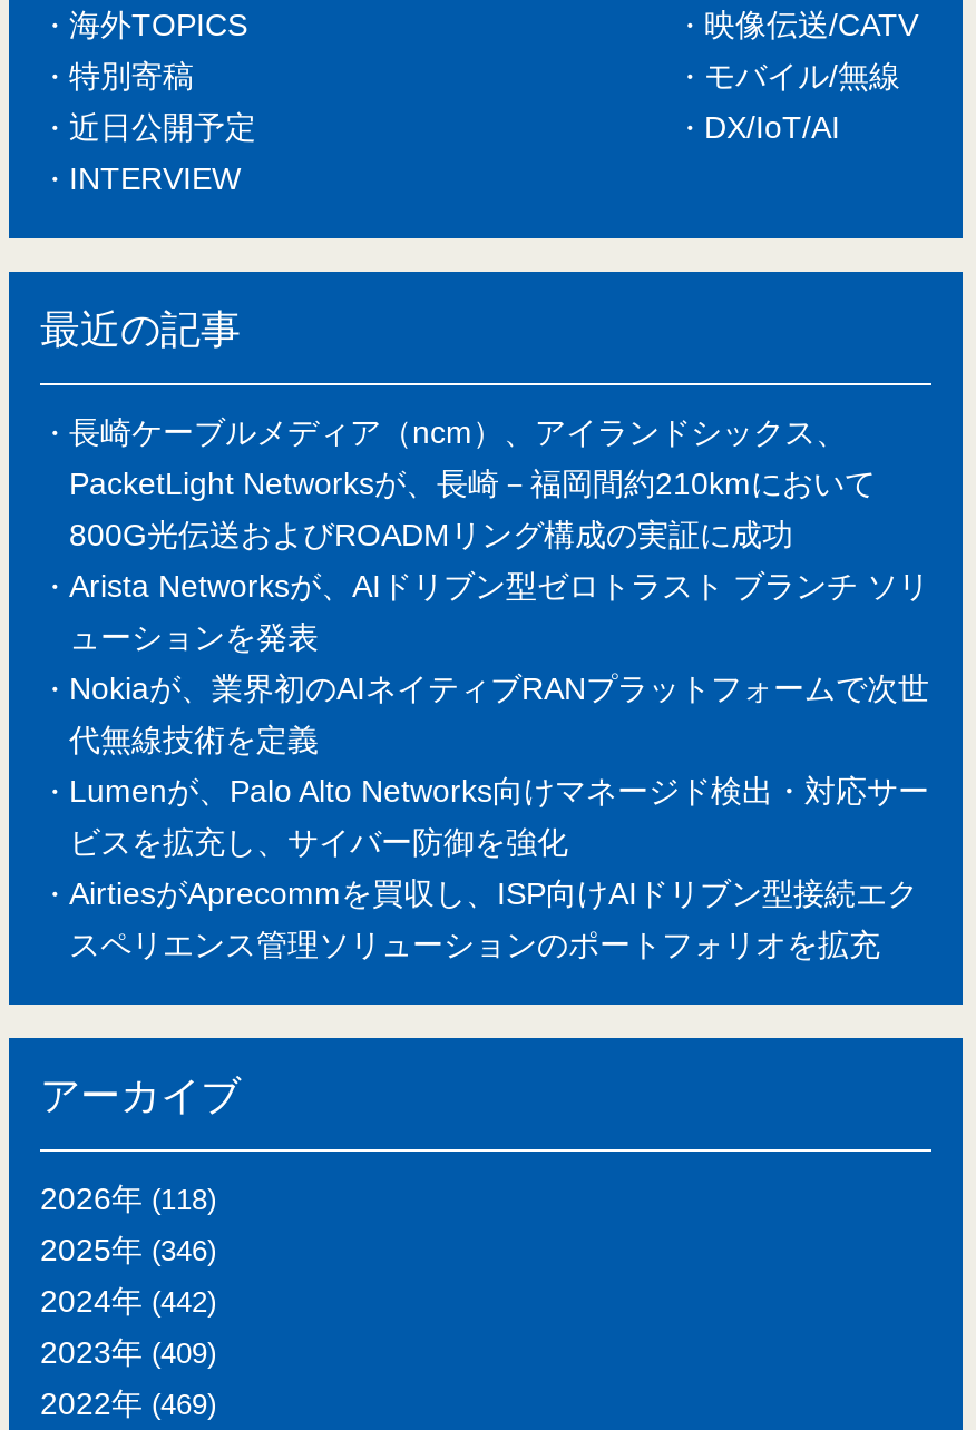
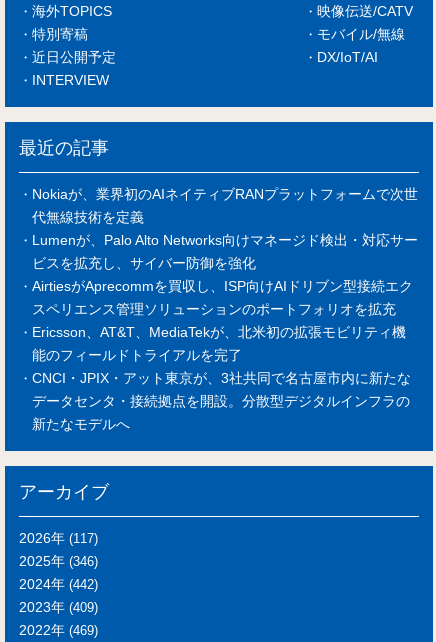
[69,415,929,656] 長崎ケーブルメディア（ncm）、アイランドシックス、 | PacketLight Networksが、長崎－福岡間約210kmにおいて | 800G光伝送およびROADMリング構成の実証に成功 | Arista Networksが、AIドリブン型ゼロトラスト ブランチ ソリ | ューションを発表 -> none
moved [69,671,929,963] -> [32,186,418,317]: Nokiaが、業界初のAIネイティブRANプラットフォームで次世 | 代無線技術を定義 | Lumenが、Palo Alto Networks向けマネージド検出・対応サー | ビスを拡充し、サイバー防御を強化 | AirtiesがAprecommを買収し、ISP向けAIドリブン型接続エク | スペリエンス管理ソリューションのポートフォリオを拡充
none -> [32,324,411,432] Ericsson、AT&T、MediaTekが、北米初の拡張モビリティ機 | 能のフィールドトライアルを完了 | CNCI・JPIX・アット東京が、3社共同で名古屋市内に新たな | データセンタ・接続拠点を開設。分散型デジタルインフラの | 新たなモデルへ
[40,1181,216,1217] 2026年(118) -> [19,530,98,546] 2026年(117)

